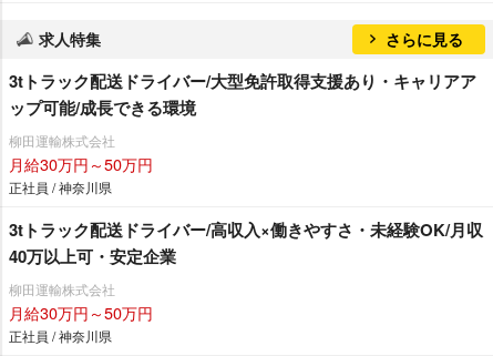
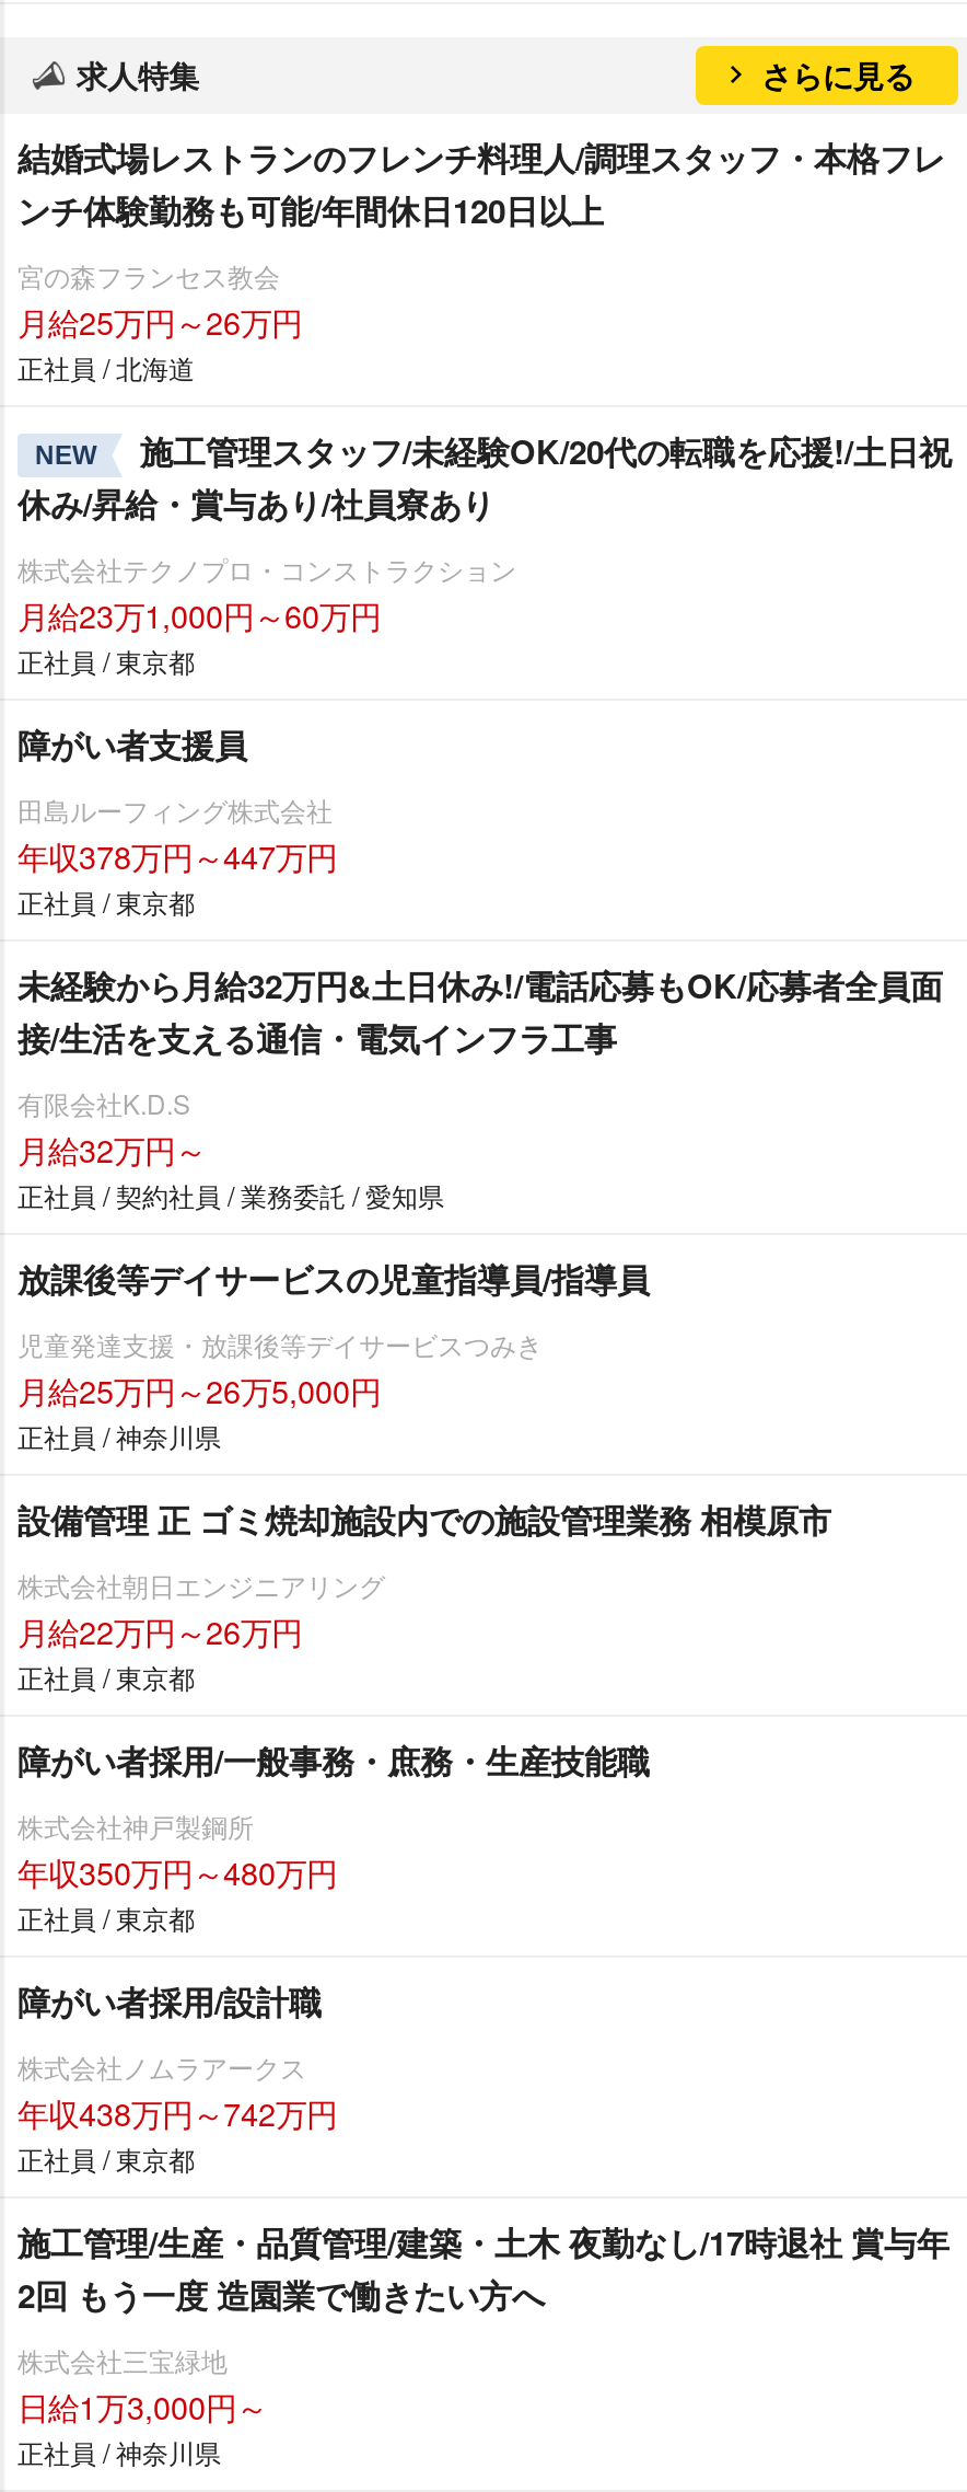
[9,69,476,175] 3tトラック配送ドライバー/大型免許取得支援あり・キャリアア | ップ可能/成長できる環境 | 柳田運輸株式会社 | 月給30万円～50万円 -> [18,134,952,1412] 結婚式場レストランのフレンチ料理人/調理スタッフ・本格フレ | ンチ体験勤務も可能/年間休日120日以上 | 宮の森フランセス教会 | 月給25万円～26万円 | 正社員 / 北海道 | NEW | 施工管理スタッフ/未経験OK/20代の転職を応援!/土日祝 | 休み/昇給・賞与あり/社員寮あり | 株式会社テクノプロ・コンストラクション | 月給23万1,000円～60万円 | 正社員 / 東京都 | 障がい者支援員 | 田島ルーフィング株式会社 | 年収378万円～447万円 | 正社員 / 東京都 | 未経験から月給32万円&土日休み!/電話応募もOK/応募者全員面 | 接/生活を支える通信・電気インフラ工事 | 有限会社K.D.S | 月給32万円～ | 正社員 / 契約社員 / 業務委託 / 愛知県 | 放課後等デイサービスの児童指導員/指導員 | 児童発達支援・放課後等デイサービスつみき | 月給25万円～26万5,000円
[9,217,483,324] 3tトラック配送ドライバー/高収入×働きやすさ・未経験OK/月収 | 40万以上可・安定企業 | 柳田運輸株式会社 | 月給30万円～50万円 -> [18,1496,949,2428] 設備管理 正 ゴミ焼却施設内での施設管理業務 相模原市 | 株式会社朝日エンジニアリング | 月給22万円～26万円 | 正社員 / 東京都 | 障がい者採用/一般事務・庶務・生産技能職 | 株式会社神戸製鋼所 | 年収350万円～480万円 | 正社員 / 東京都 | 障がい者採用/設計職 | 株式会社ノムラアークス | 年収438万円～742万円 | 正社員 / 東京都 | 施工管理/生産・品質管理/建築・土木 夜勤なし/17時退社 賞与年 | 2回 もう一度 造園業で働きたい方へ | 株式会社三宝緑地 | 日給1万3,000円～

